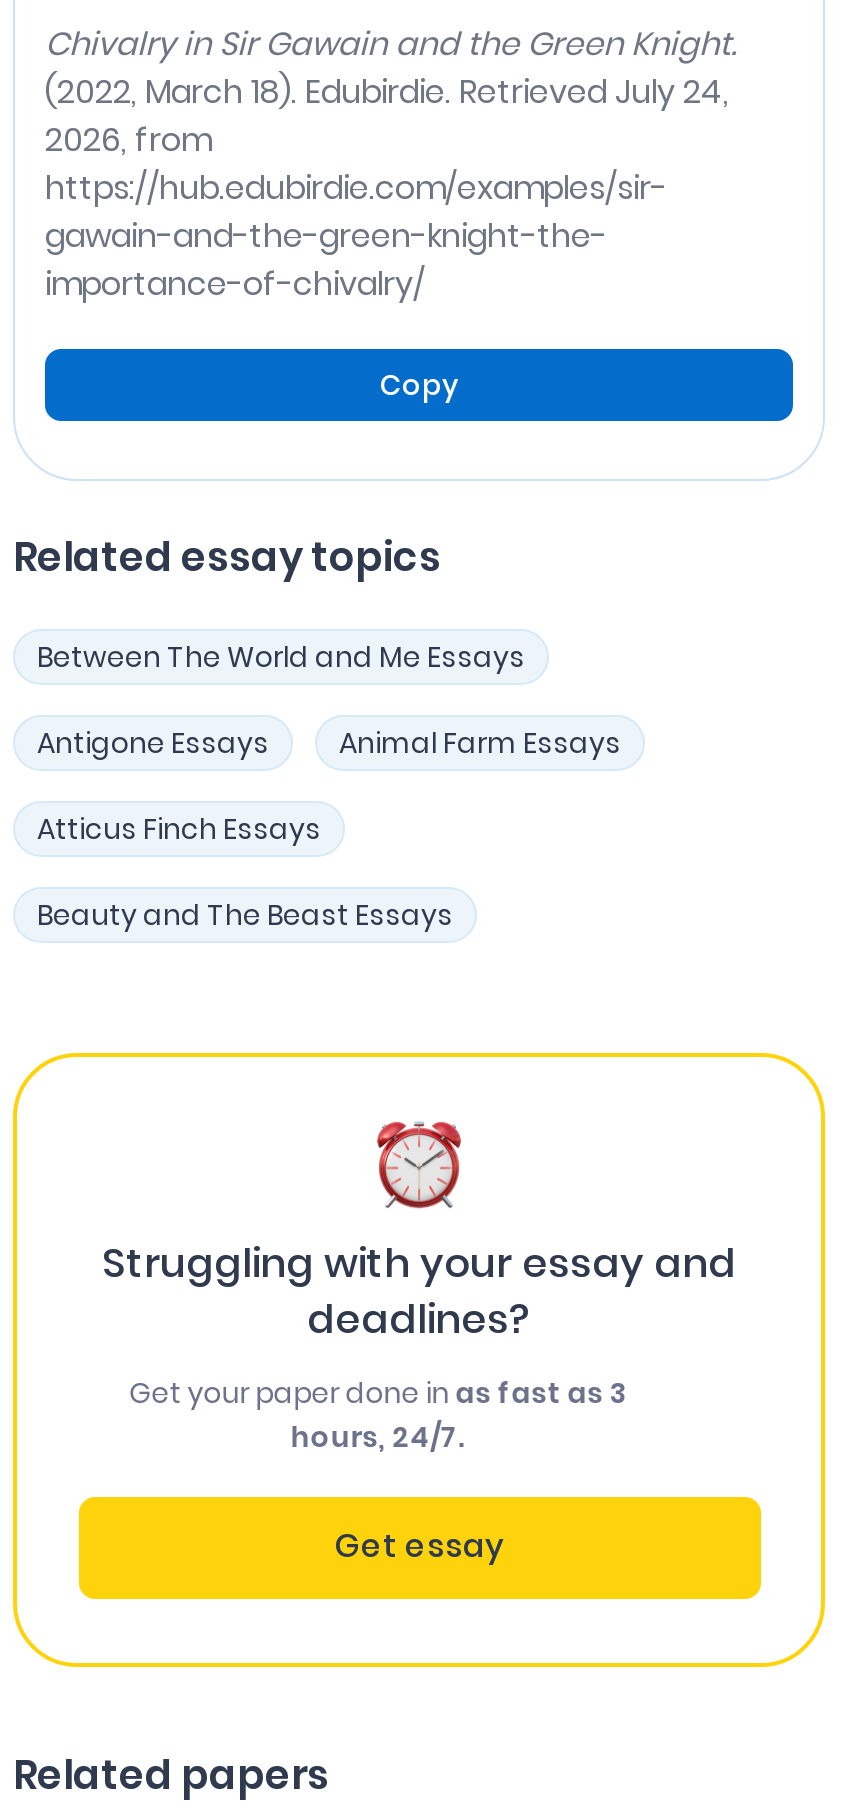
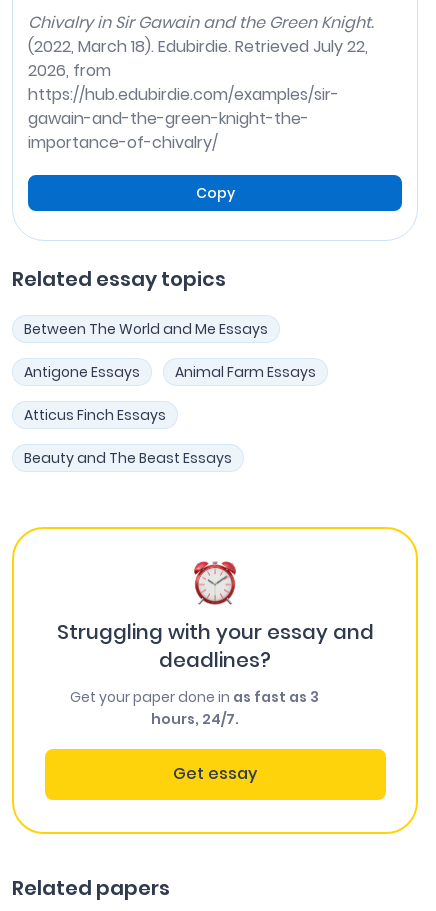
[45,68,729,114] (2022, March 18). Edubirdie. Retrieved July 24, -> [28,35,368,58] (2022, March 18). Edubirdie. Retrieved July 22,

